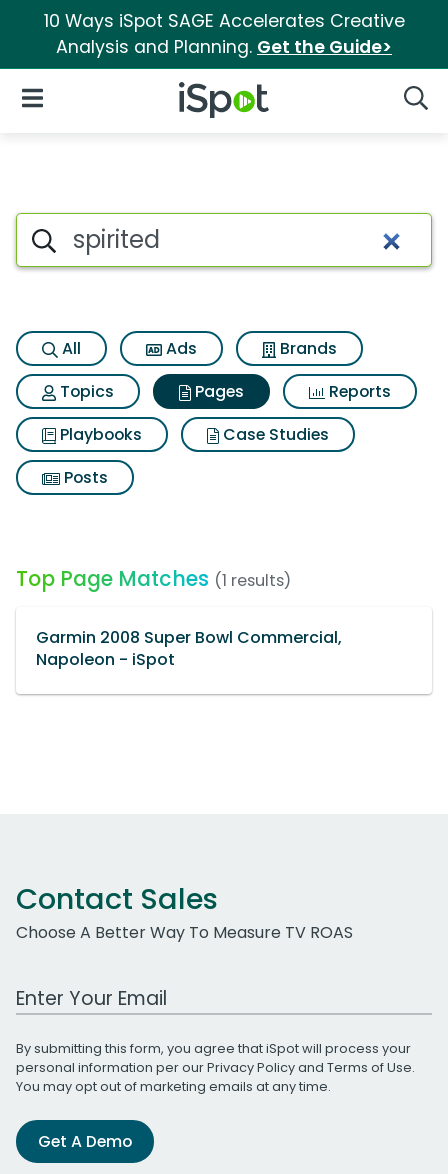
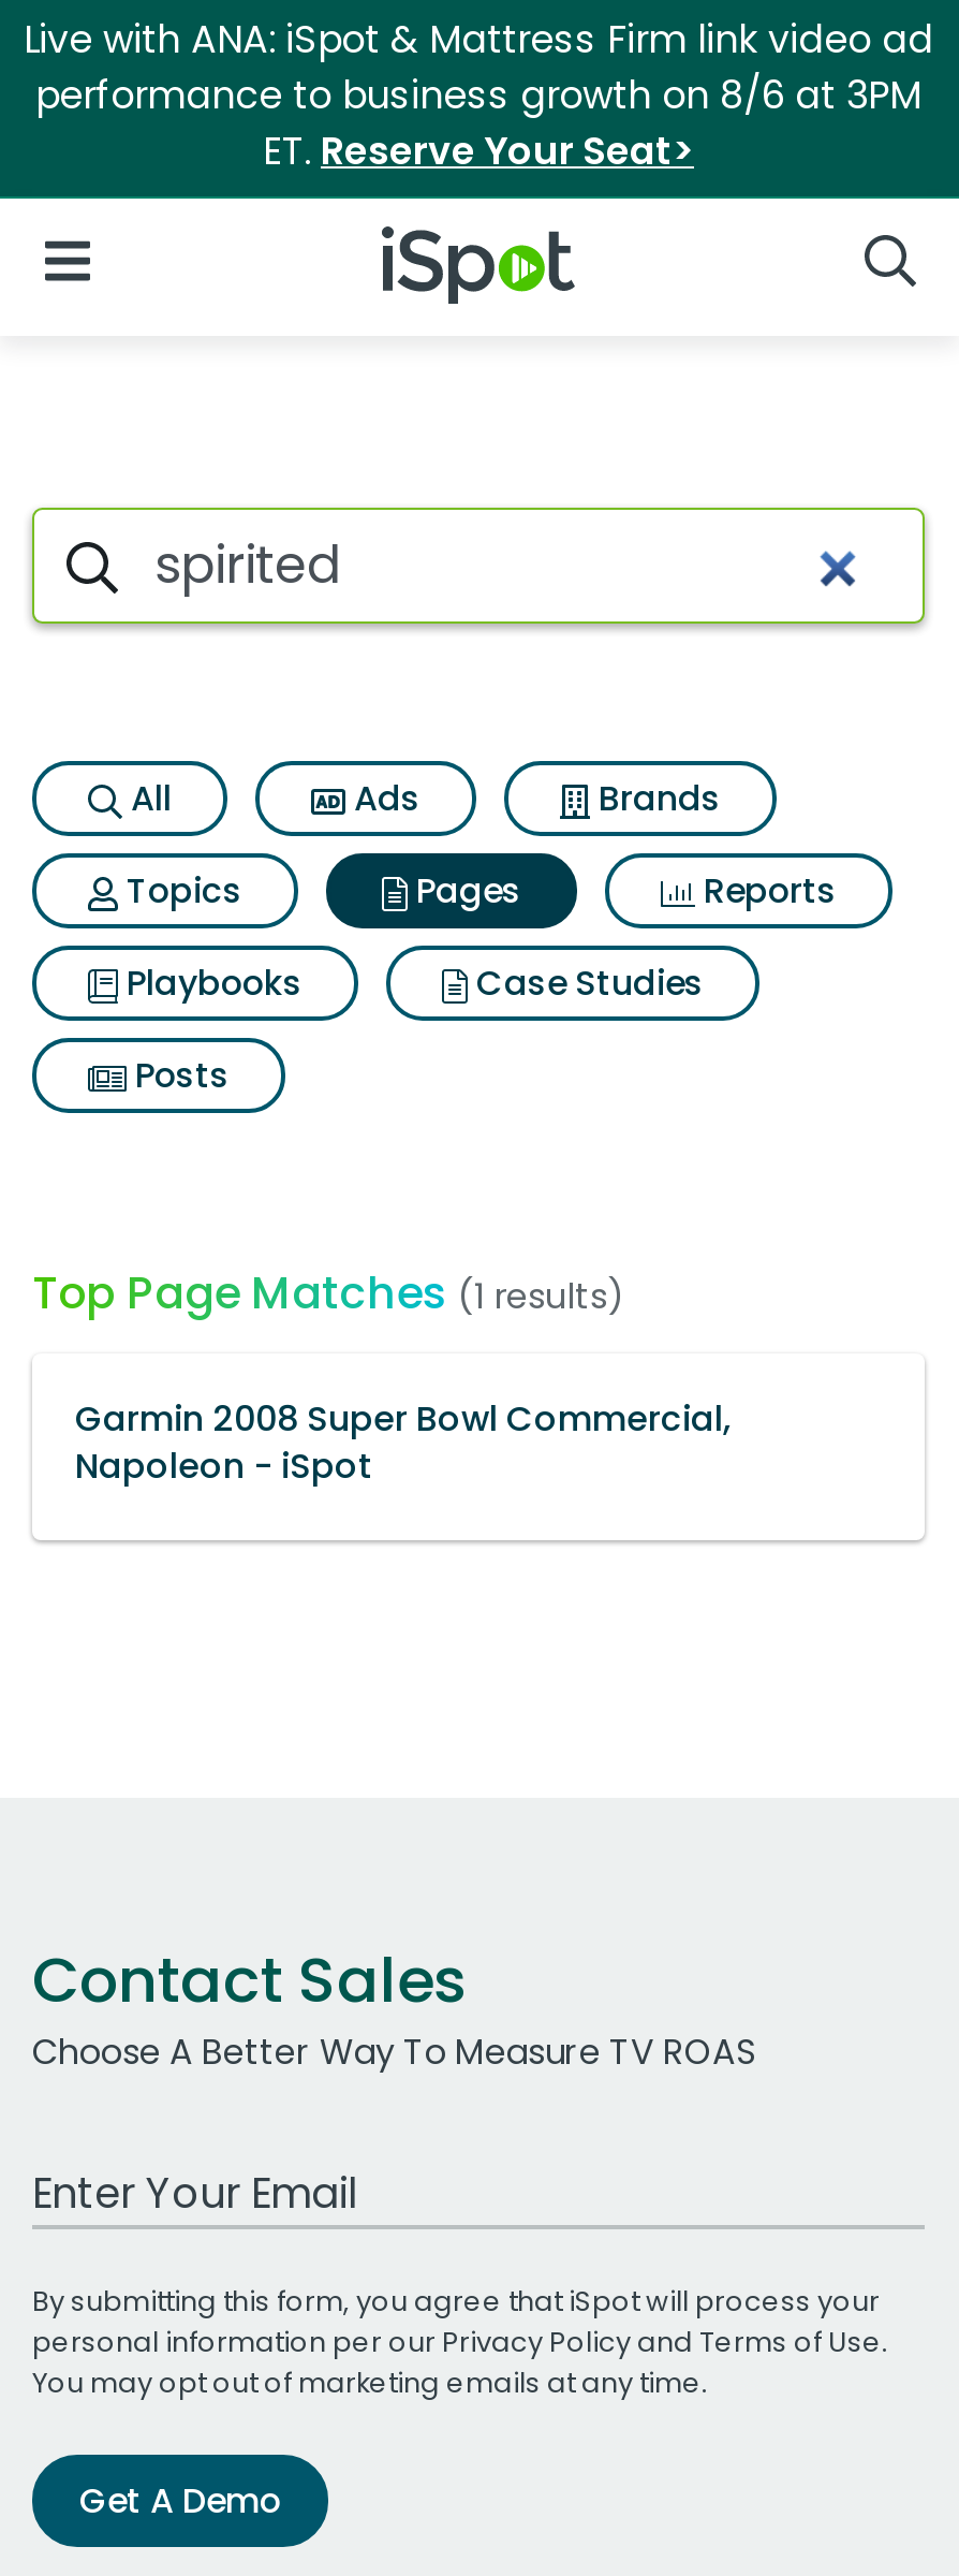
[43,9,404,59] 10 Ways iSpot SAGE Accelerates Creative | Analysis and Planning. Get the Guide> -> [24,14,933,177] Live with ANA: iSpot & Mattress Firm link video ad | performance to business growth on 8/6 at 3PM | ET. Reserve Your Seat>

